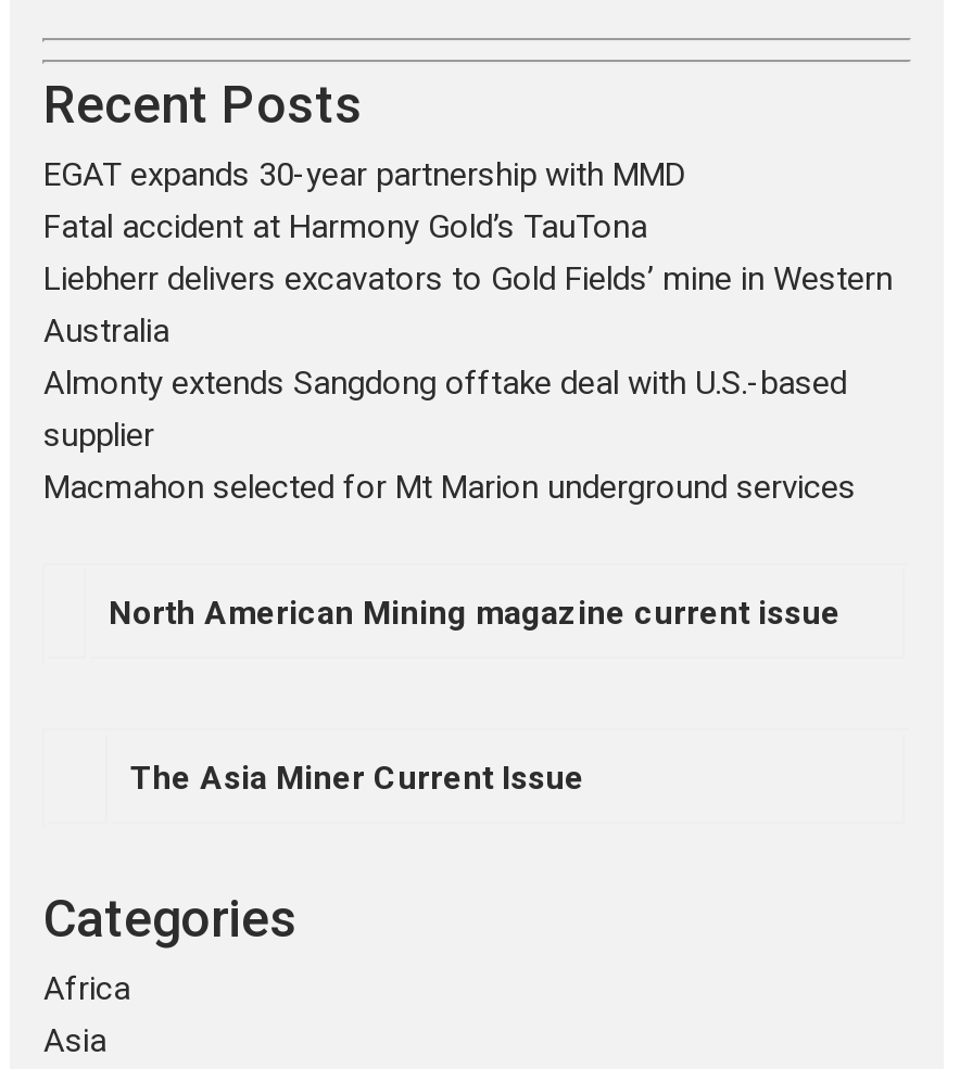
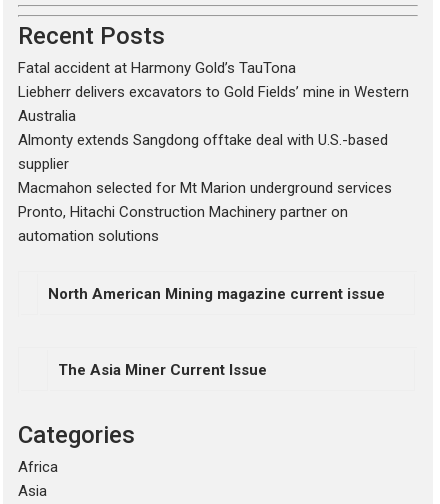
[43,156,684,195] EGAT expands 30-year partnership with MMD -> none
moved [43,208,893,508] -> [18,59,409,197]: Fatal accident at Harmony Gold’s TauTona | Liebherr delivers excavators to Gold Fields’ mine in Western | Australia | Almonty extends Sangdong offtake deal with U.S.-based | supplier | Macmahon selected for Mt Marion underground services
none -> [18,203,348,245] Pronto, Hitachi Construction Machinery partner on | automation solutions

